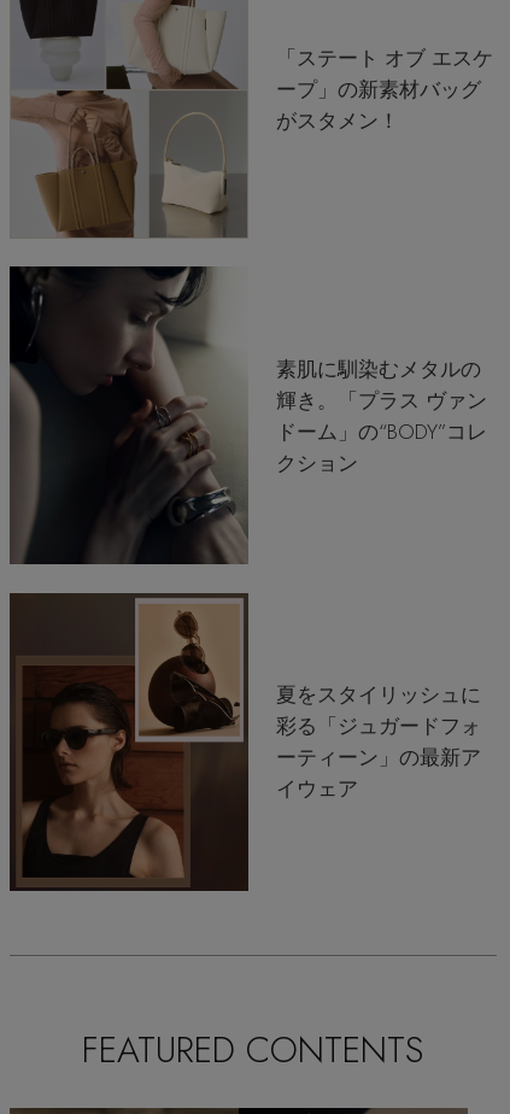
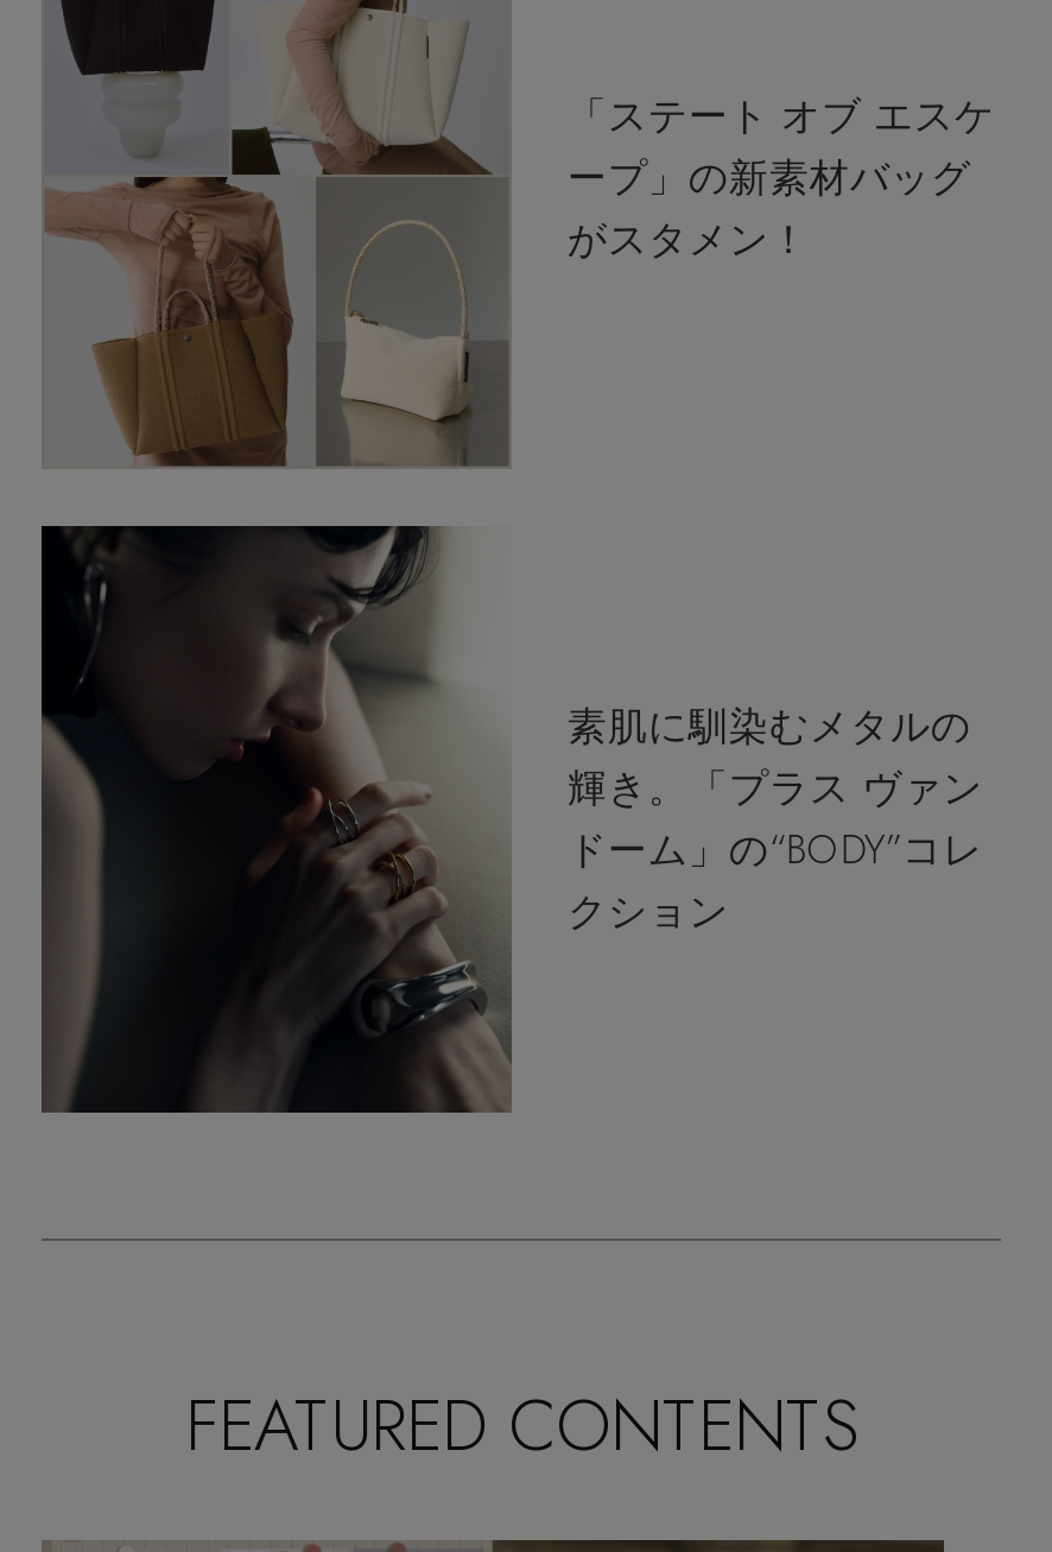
[10,592,482,891] [image] | 夏をスタイリッシュに | 彩る「ジュガードフォ | ーティーン」の最新ア | イウェア -> none

